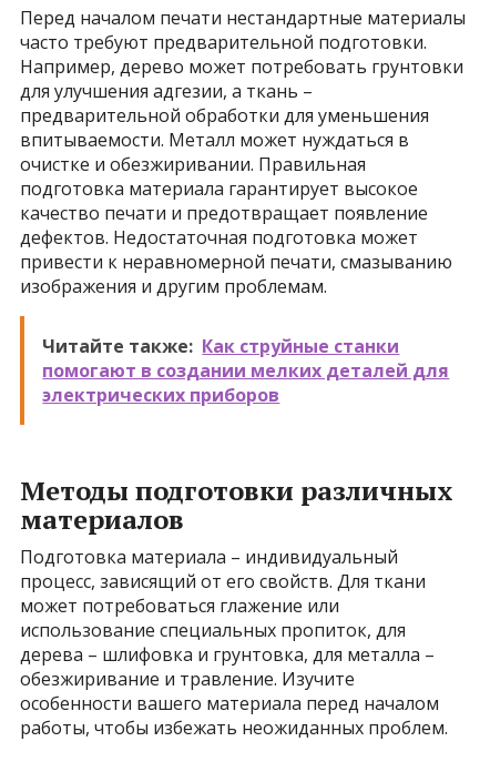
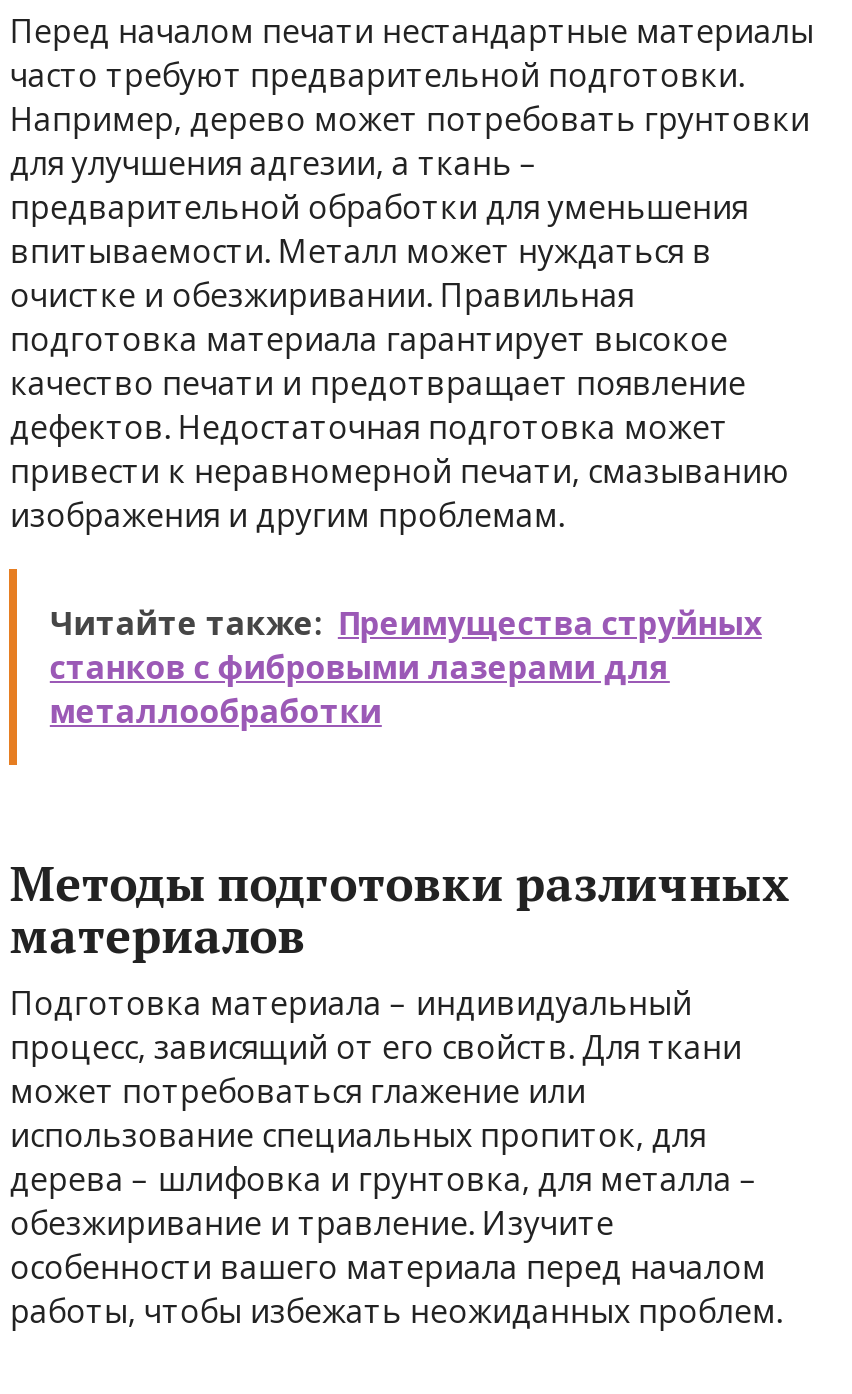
[43,334,449,407] Читайте также: Как струйные станки | помогают в создании мелких деталей для | электрических приборов -> [50,601,762,733] Читайте также: Преимущества струйных | станков с фибровыми лазерами для | металлообработки

